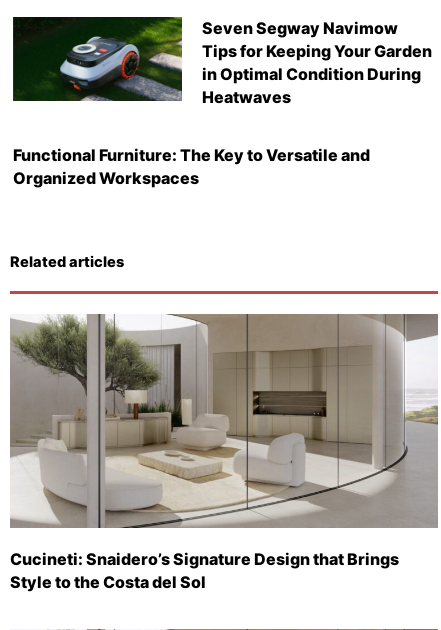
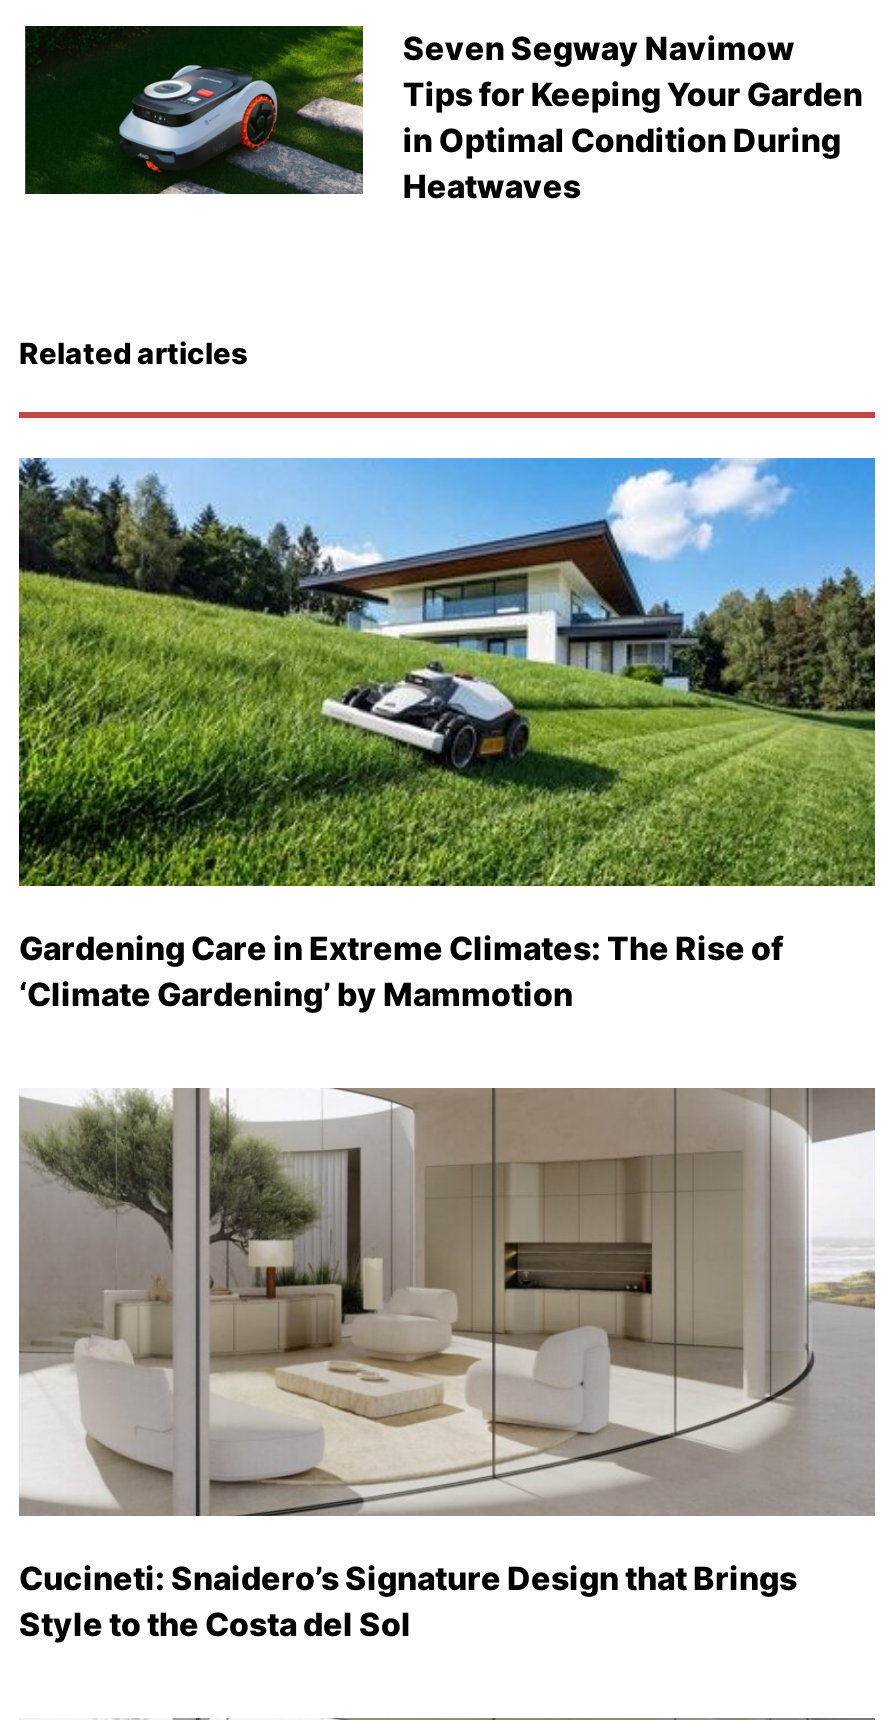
[13,145,370,188] Functional Furniture: The Key to Versatile and | Organized Workspaces -> none
moved [10,253,124,271] -> [19,336,247,372]: Related articles
none -> [17,456,877,1014] [image] | Gardening Care in Extreme Climates: The Rise of | ‘Climate Gardening’ by Mammotion

